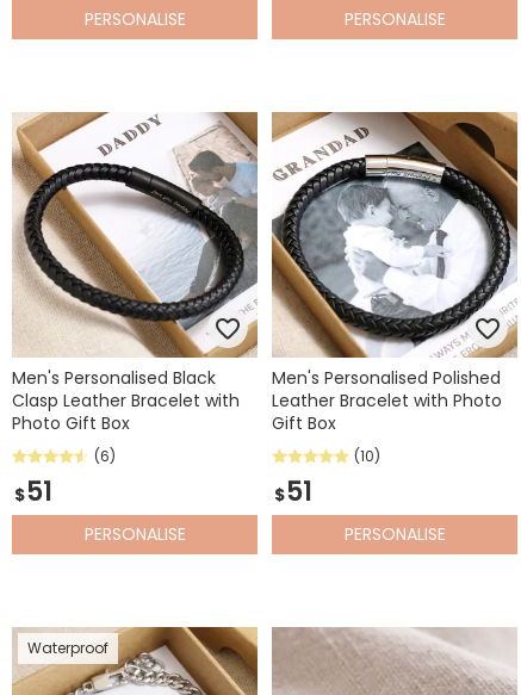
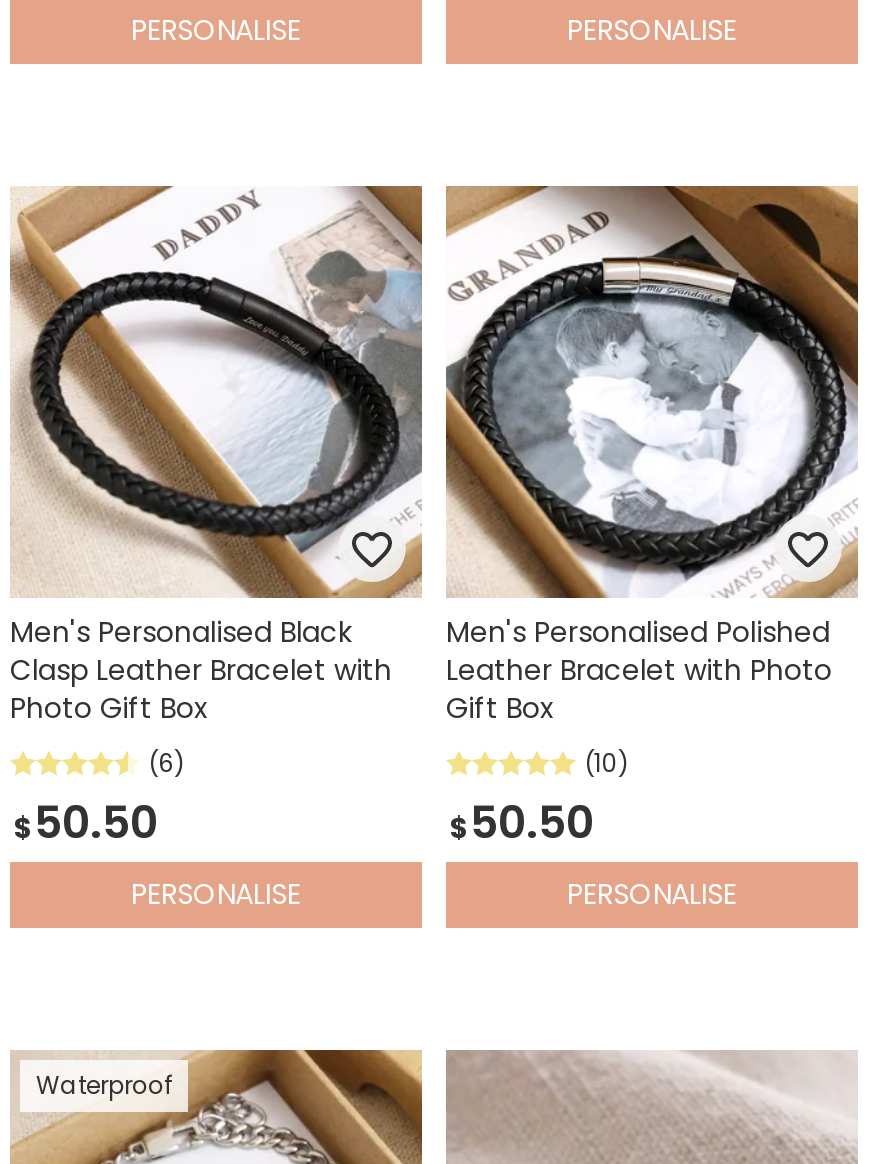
[14,474,52,510] $51 -> [14,792,158,854] $50.50
[274,474,312,510] $51 -> [450,792,594,854] $50.50

